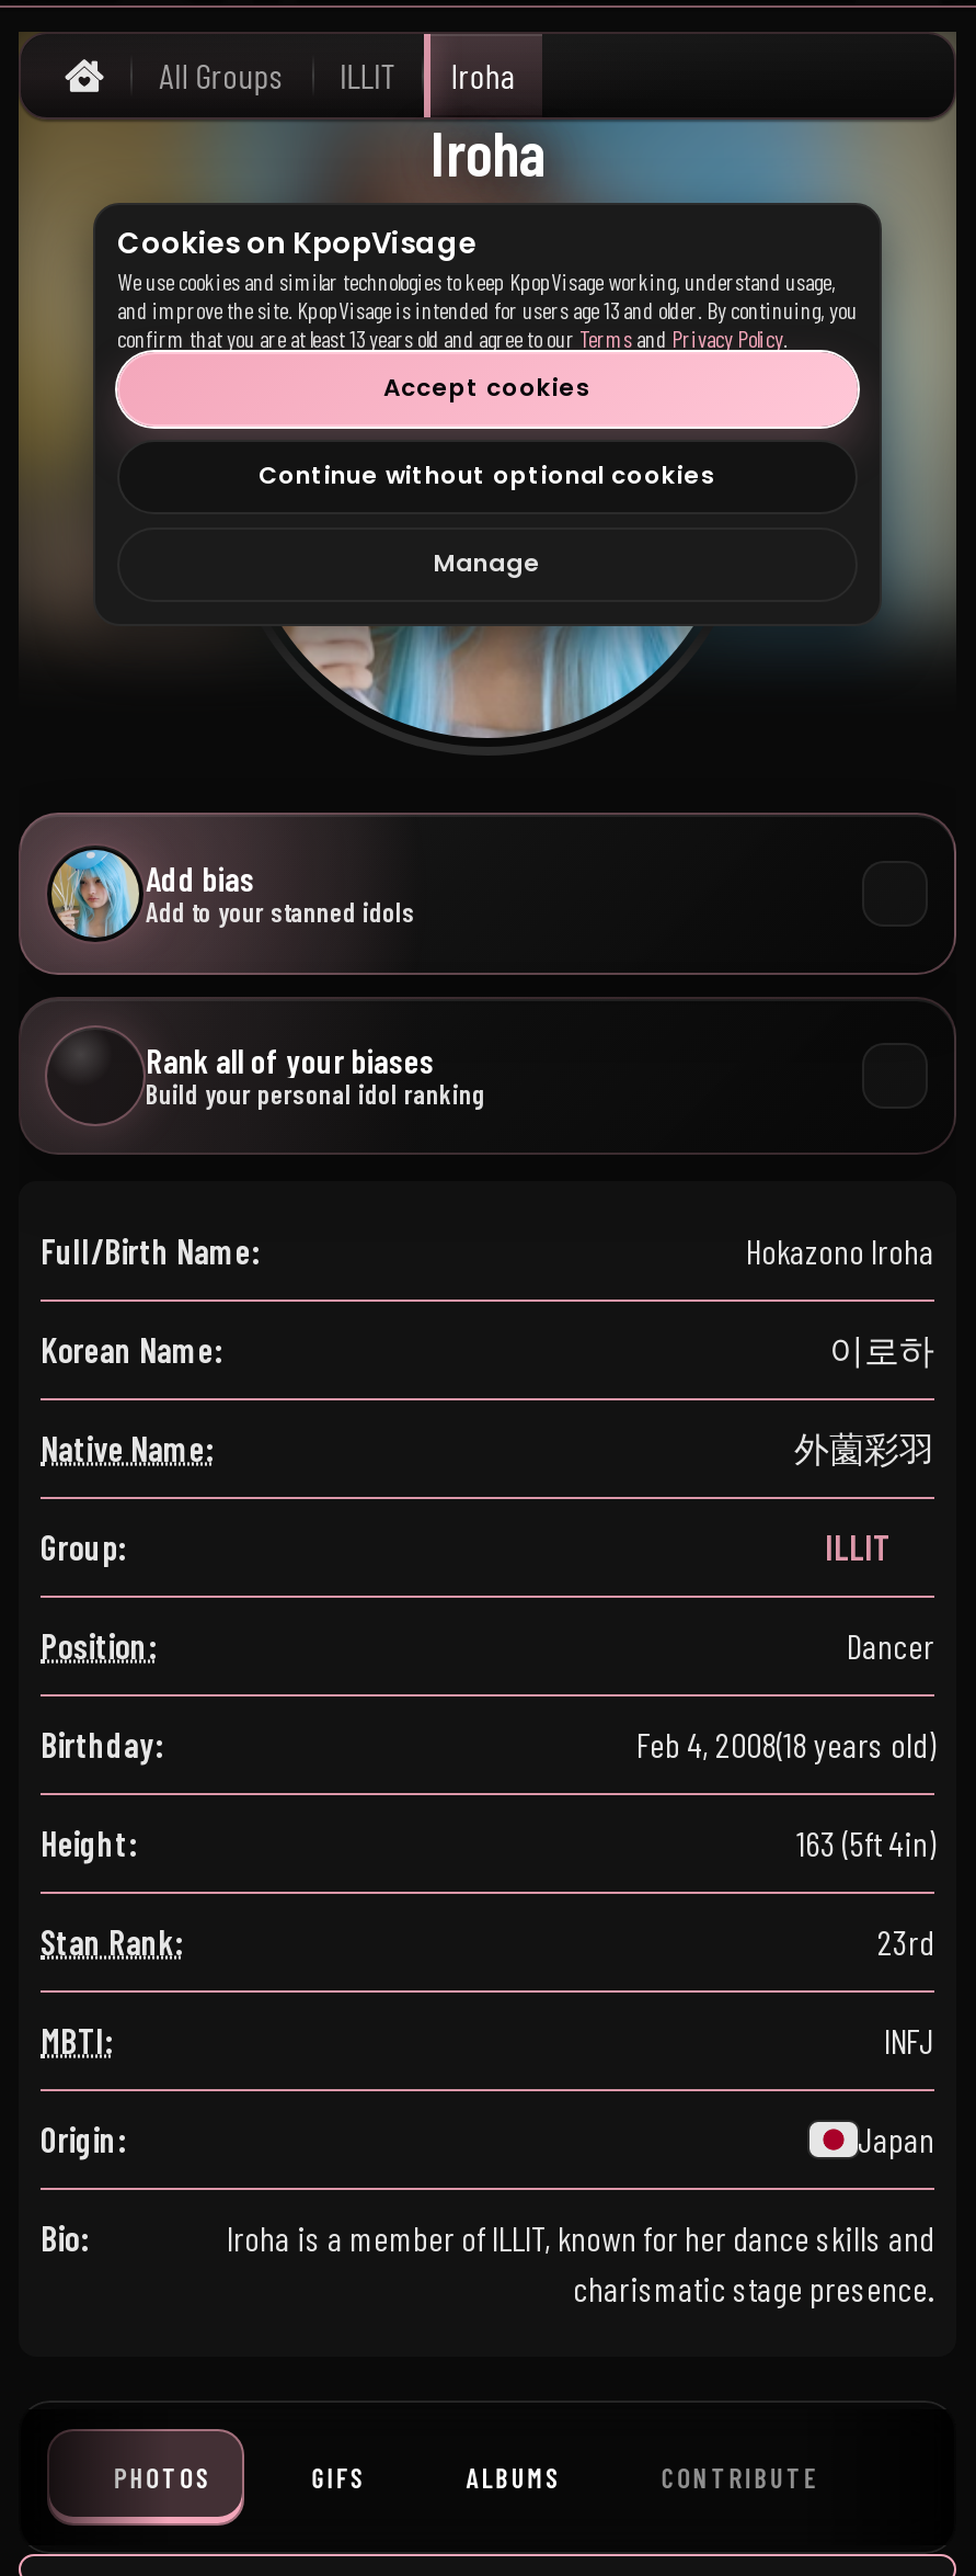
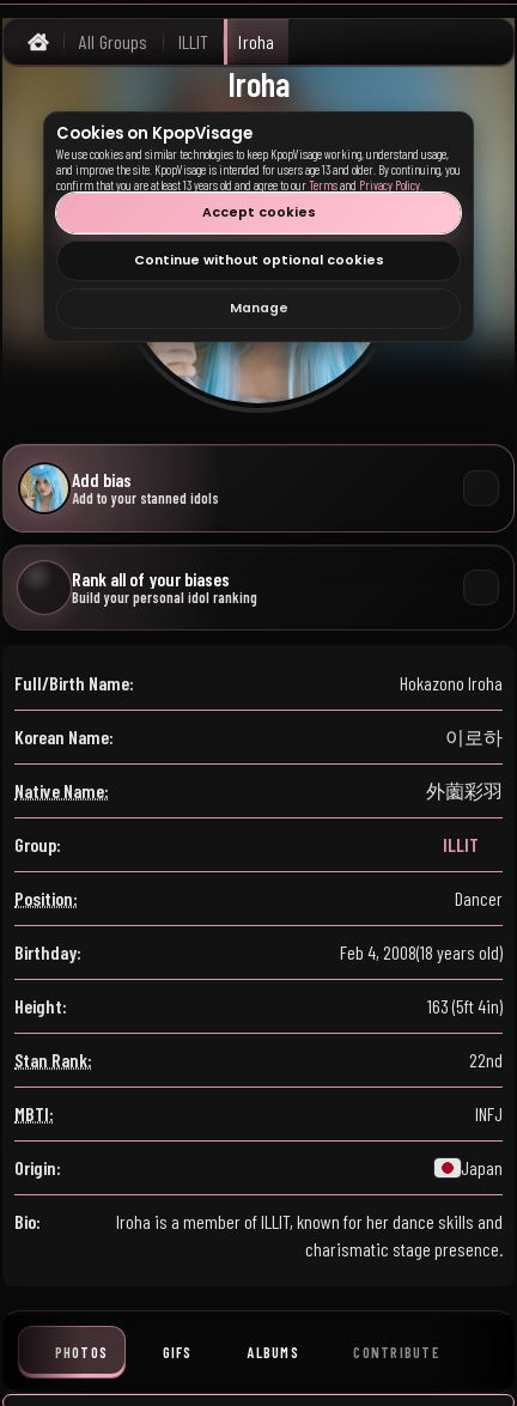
[877,1920,934,1962] 23rd -> [469,1048,503,1071] 22nd

